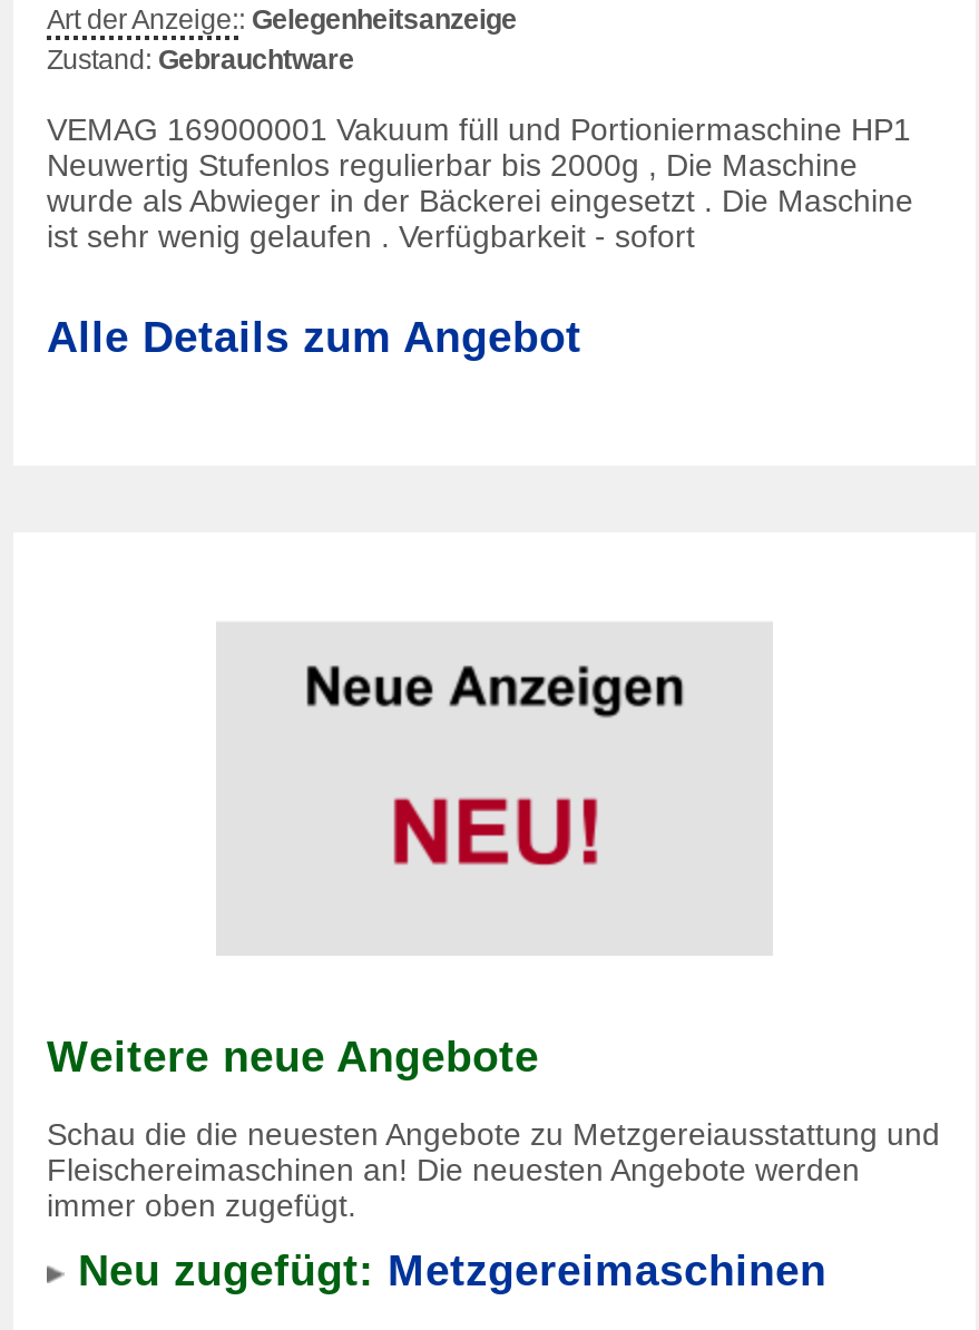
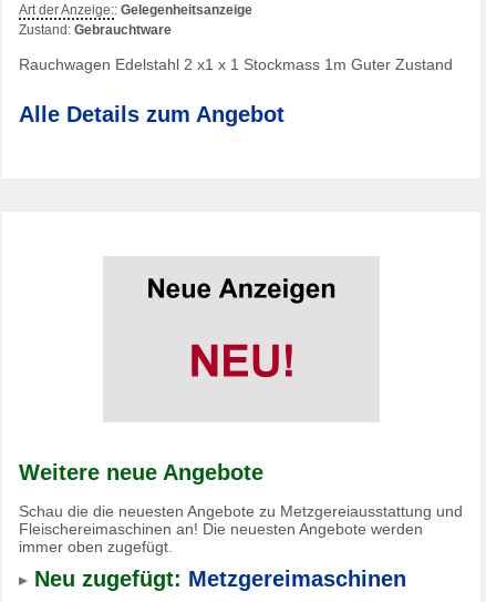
[47,111,913,254] VEMAG 169000001 Vakuum füll und Portioniermaschine HP1 | Neuwertig Stufenlos regulierbar bis 2000g , Die Maschine | wurde als Abwieger in der Bäckerei eingesetzt . Die Maschine | ist sehr wenig gelaufen . Verfügbarkeit - sofort -> [19,55,453,73] Rauchwagen Edelstahl 2 x1 x 1 Stockmass 1m Guter Zustand

